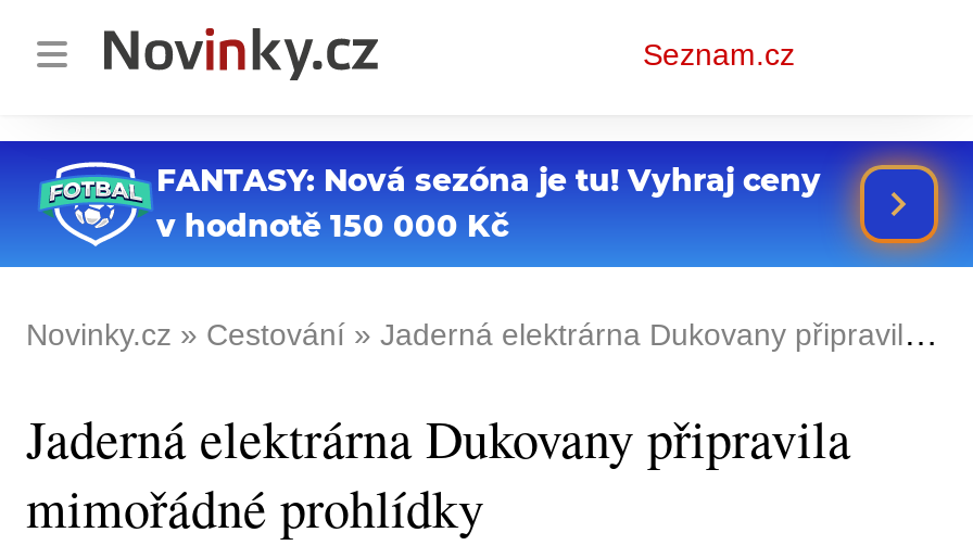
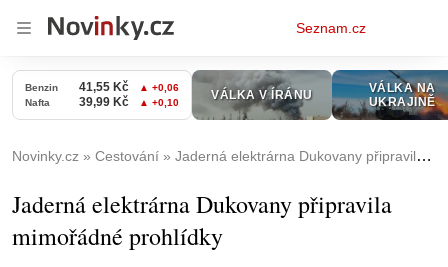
[7,139,966,269] [image] -> [3,68,445,125] [image]

